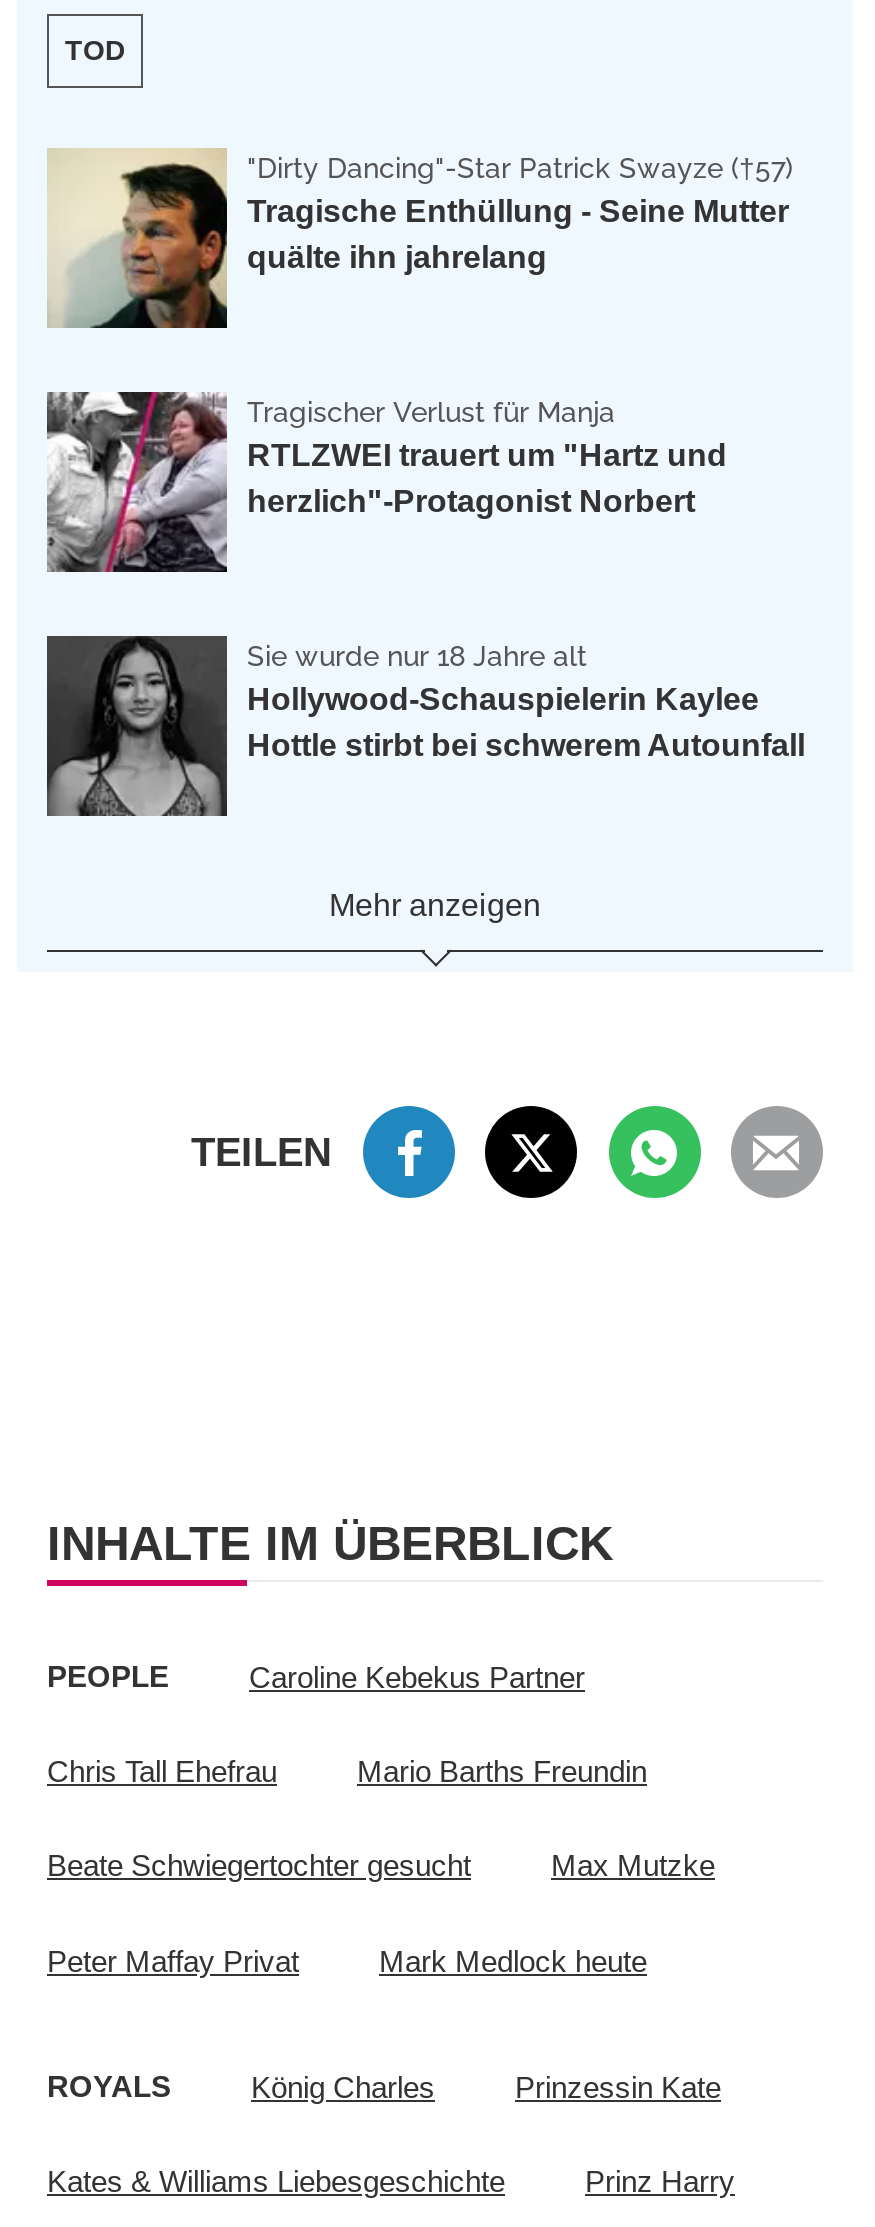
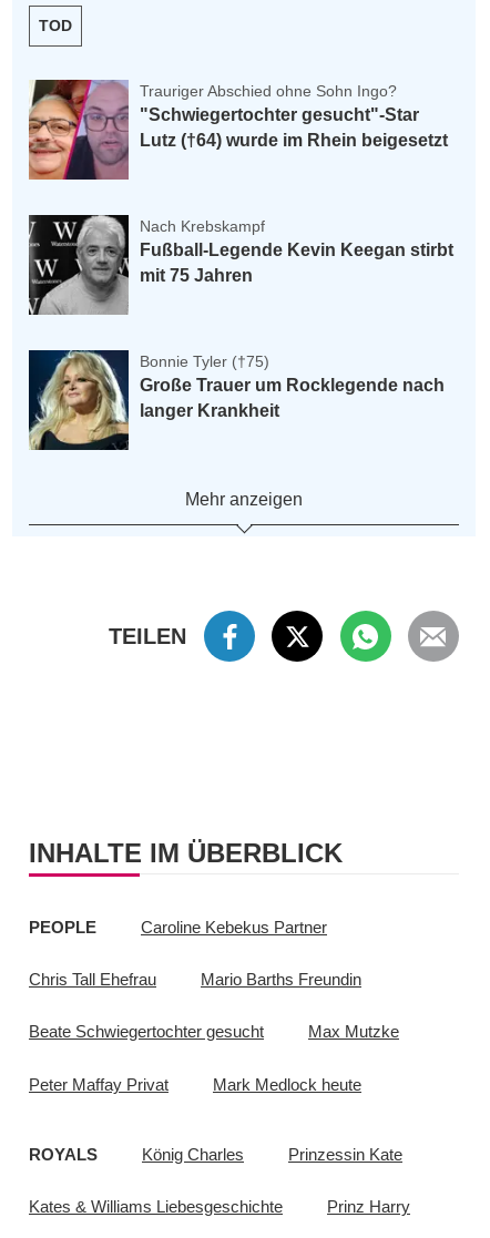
[47,148,793,330] [image] | "Dirty Dancing"-Star Patrick Swayze (†57) | Tragische Enthüllung - Seine Mutter | quälte ihn jahrelang -> [28,79,448,181] [image] | Trauriger Abschied ohne Sohn Ingo? | "Schwiegertochter gesucht"-Star | Lutz (†64) wurde im Rhein beigesetzt
[47,390,727,572] [image] | Tragischer Verlust für Manja | RTLZWEI trauert um "Hartz und | herzlich"-Protagonist Norbert -> [28,214,453,315] [image] | Nach Krebskampf | Fußball-Legende Kevin Keegan stirbt | mit 75 Jahren
[47,636,805,818] [image] | Sie wurde nur 18 Jahre alt | Hollywood-Schauspielerin Kaylee | Hottle stirbt bei schwerem Autounfall -> [29,350,445,451] [image] | Bonnie Tyler (†75) | Große Trauer um Rocklegende nach | langer Krankheit

